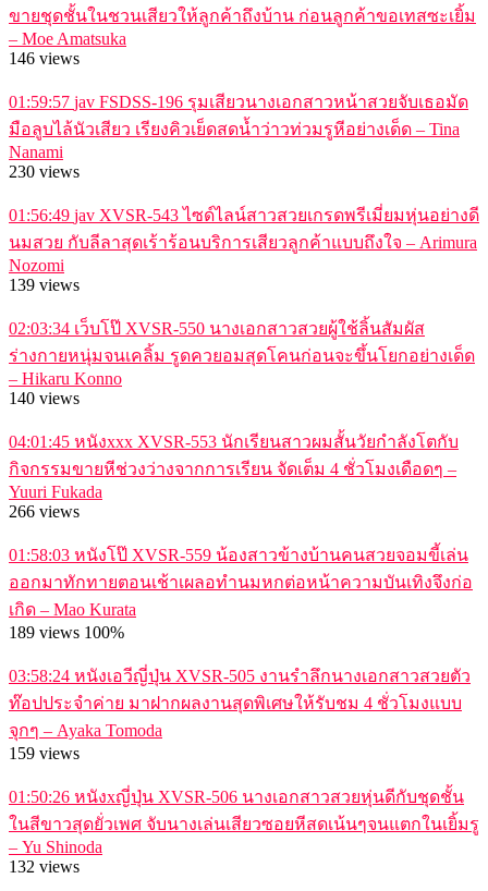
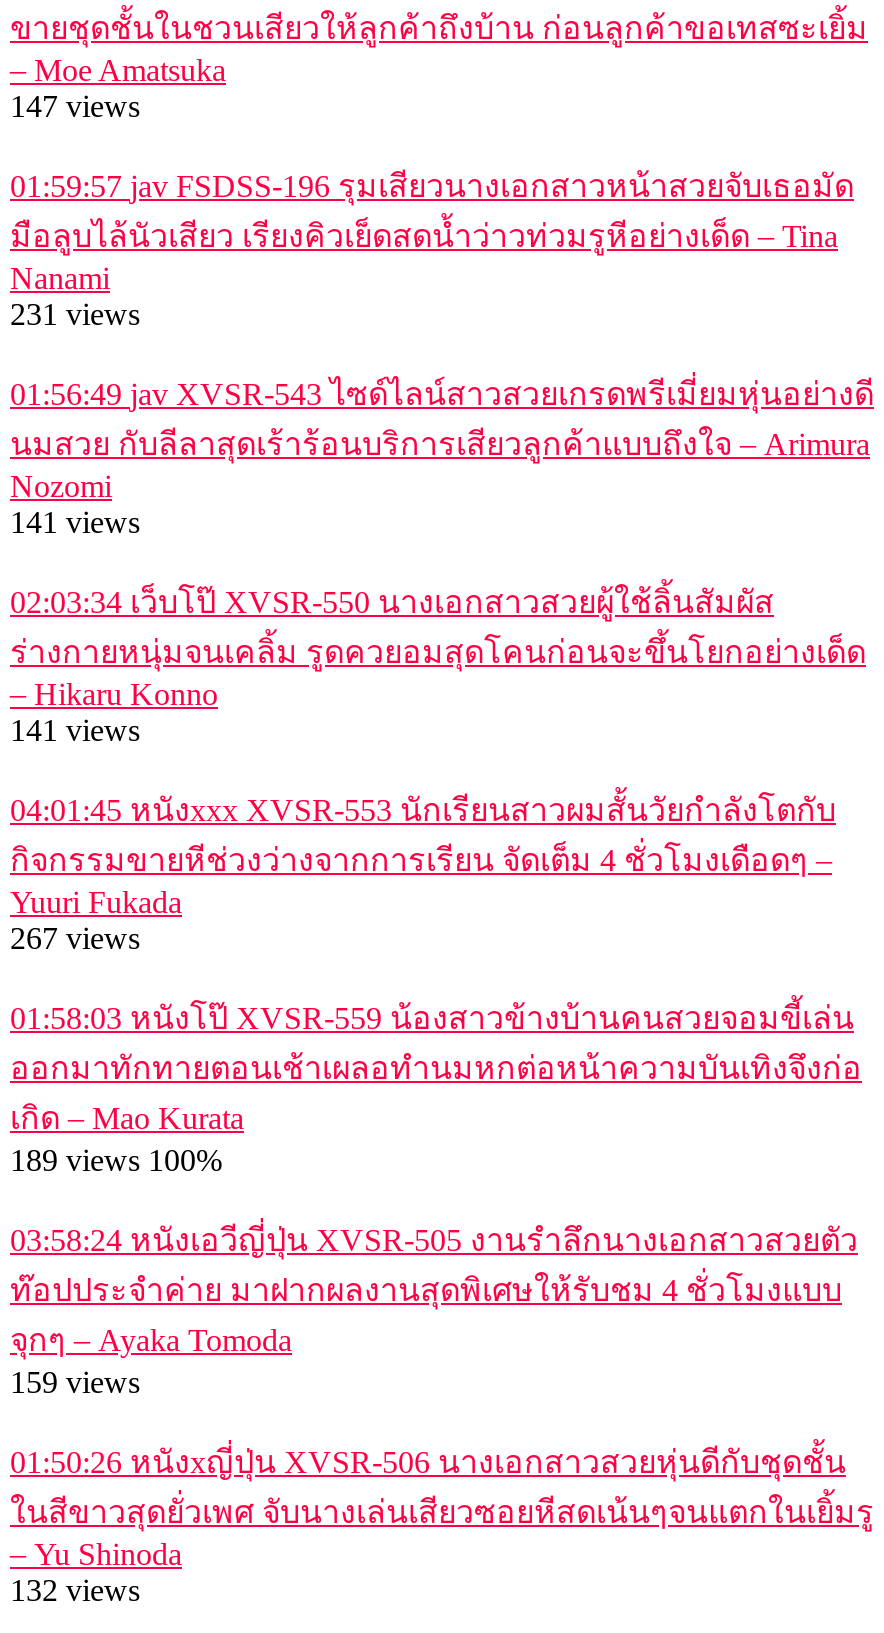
[9,49,80,67] 146 views -> [10,89,140,123] 147 views
[9,162,80,181] 230 views -> [10,297,140,331] 231 views
[9,275,80,294] 139 views -> [10,505,140,539] 141 views
[9,389,80,407] 140 views -> [10,713,140,747] 141 views
[9,502,80,520] 266 views -> [10,921,140,955] 267 views

